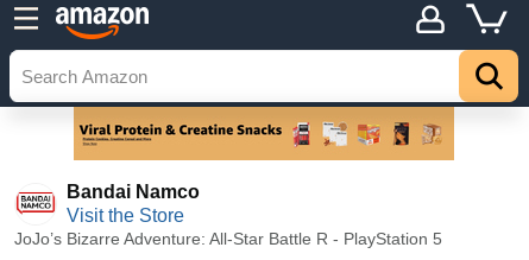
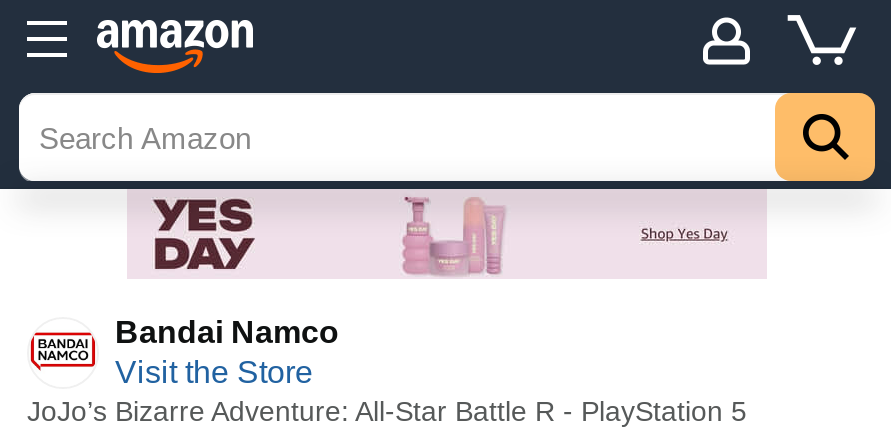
[73,106,455,161] [image] -> [127,187,767,279] [image]

